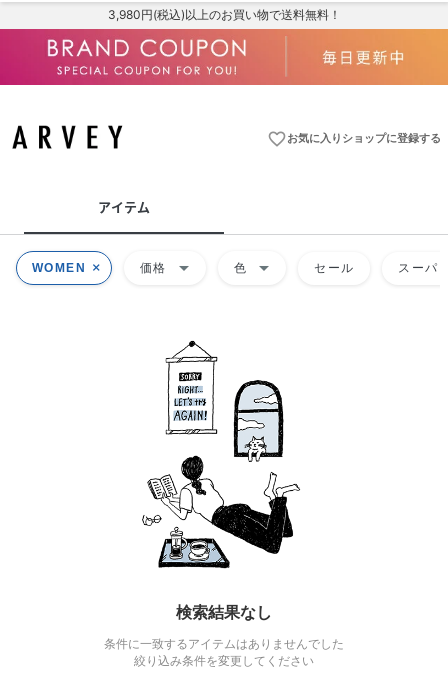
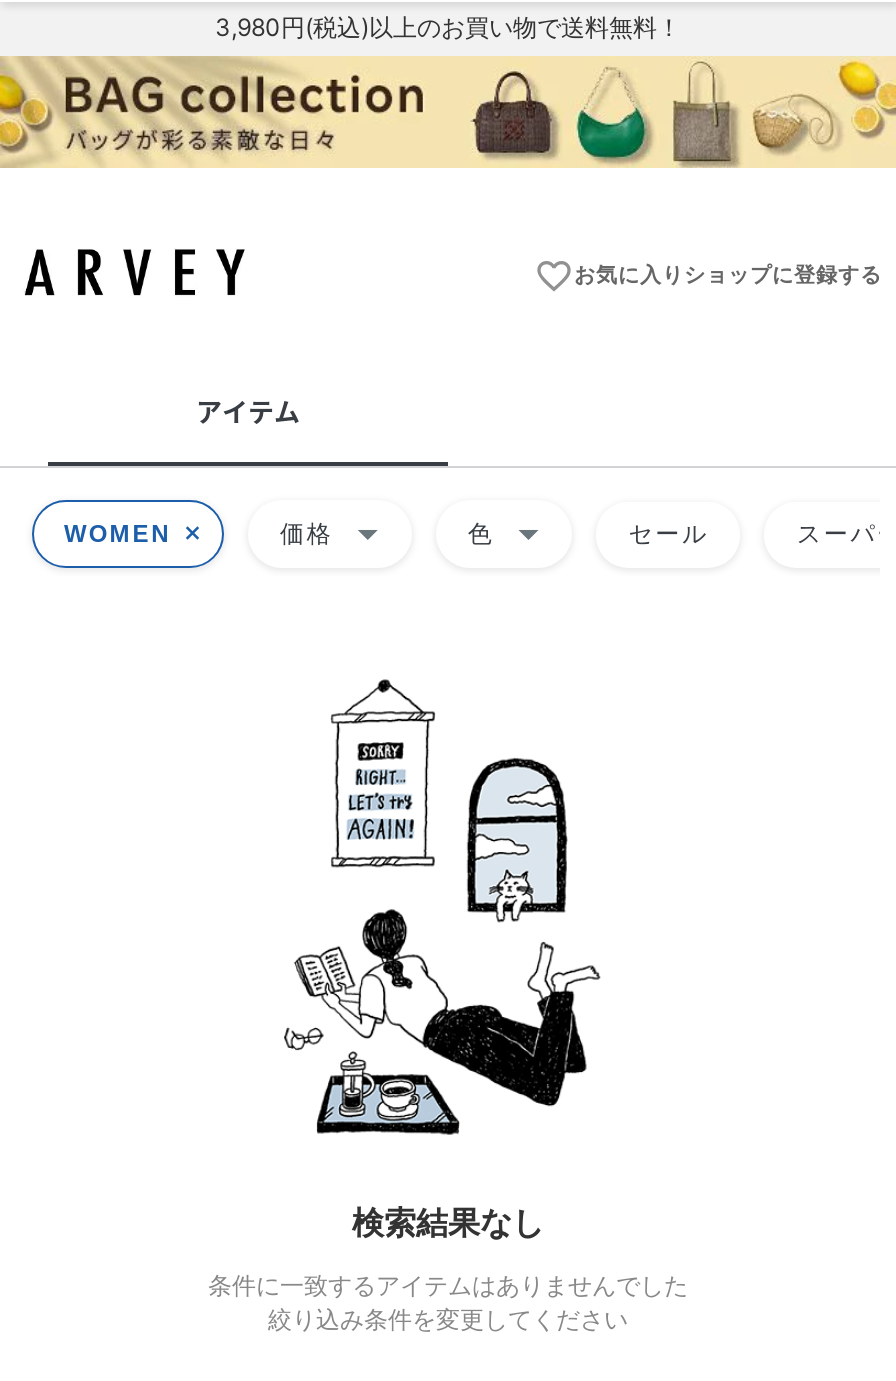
[3,28,445,86] [image] -> [6,56,890,168] [image]

